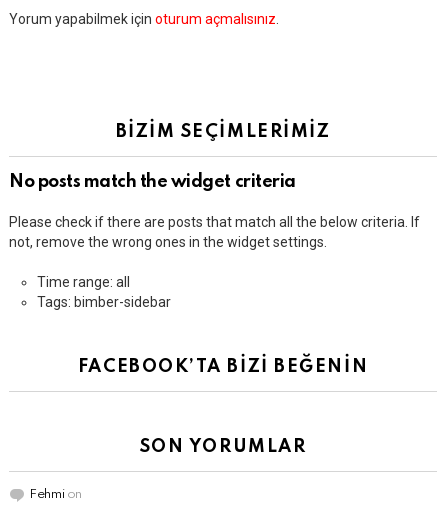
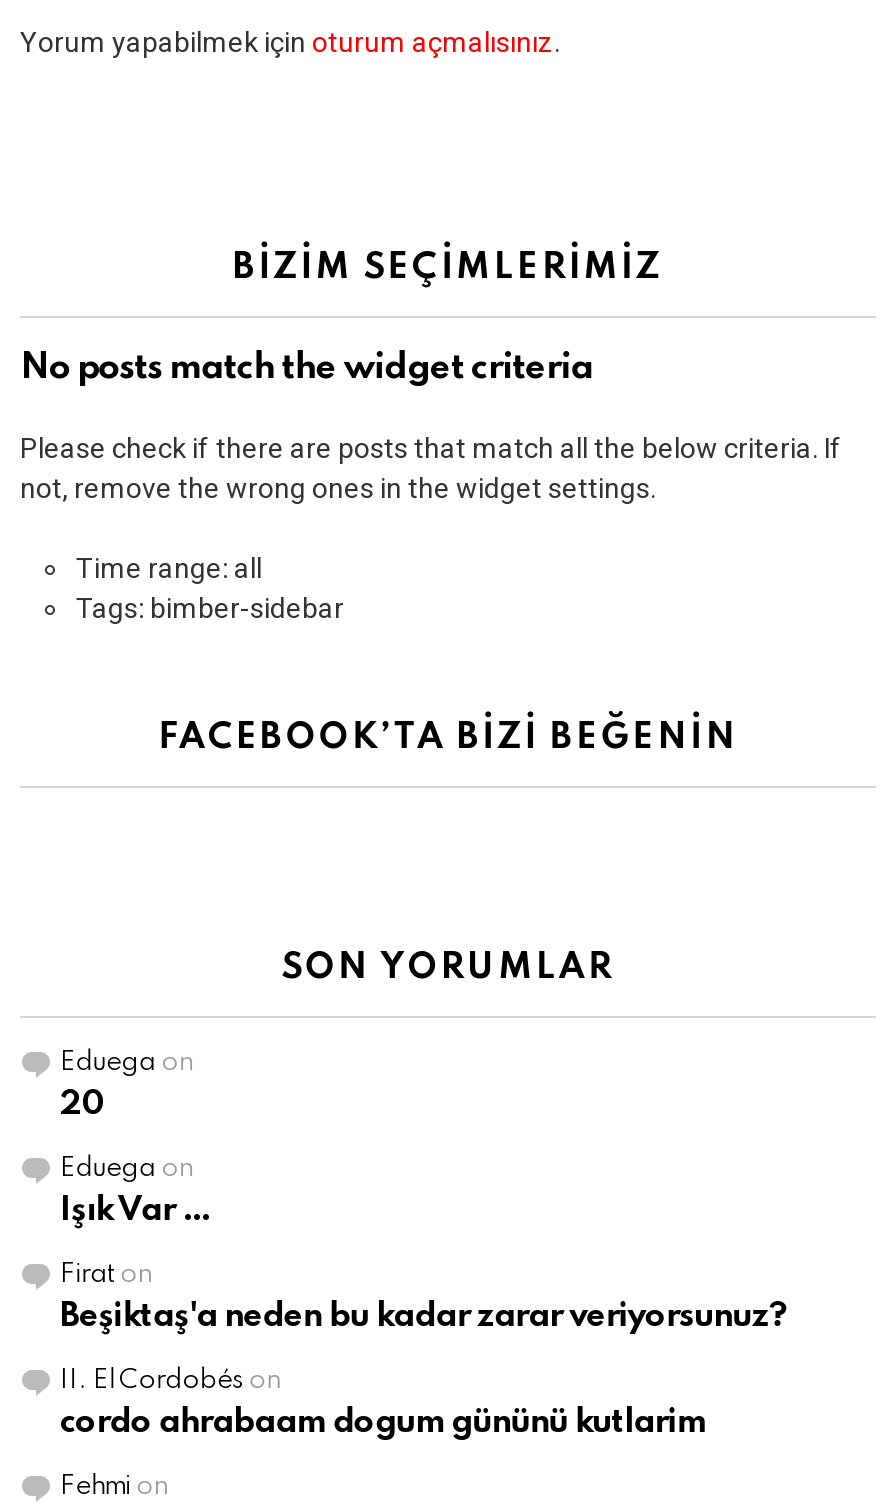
none -> [60,1050,788,1440] Eduega on | 20 | Eduega on | Işık Var … | Firat on | Beşiktaş'a neden bu kadar zarar veriyorsunuz? | II. El Cordobés on | cordo ahrabaam dogum gününü kutlarim

